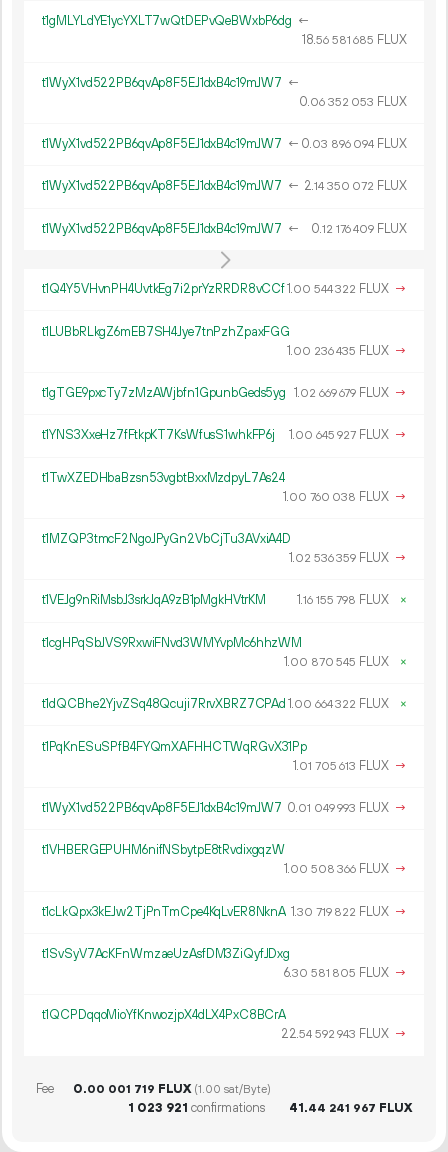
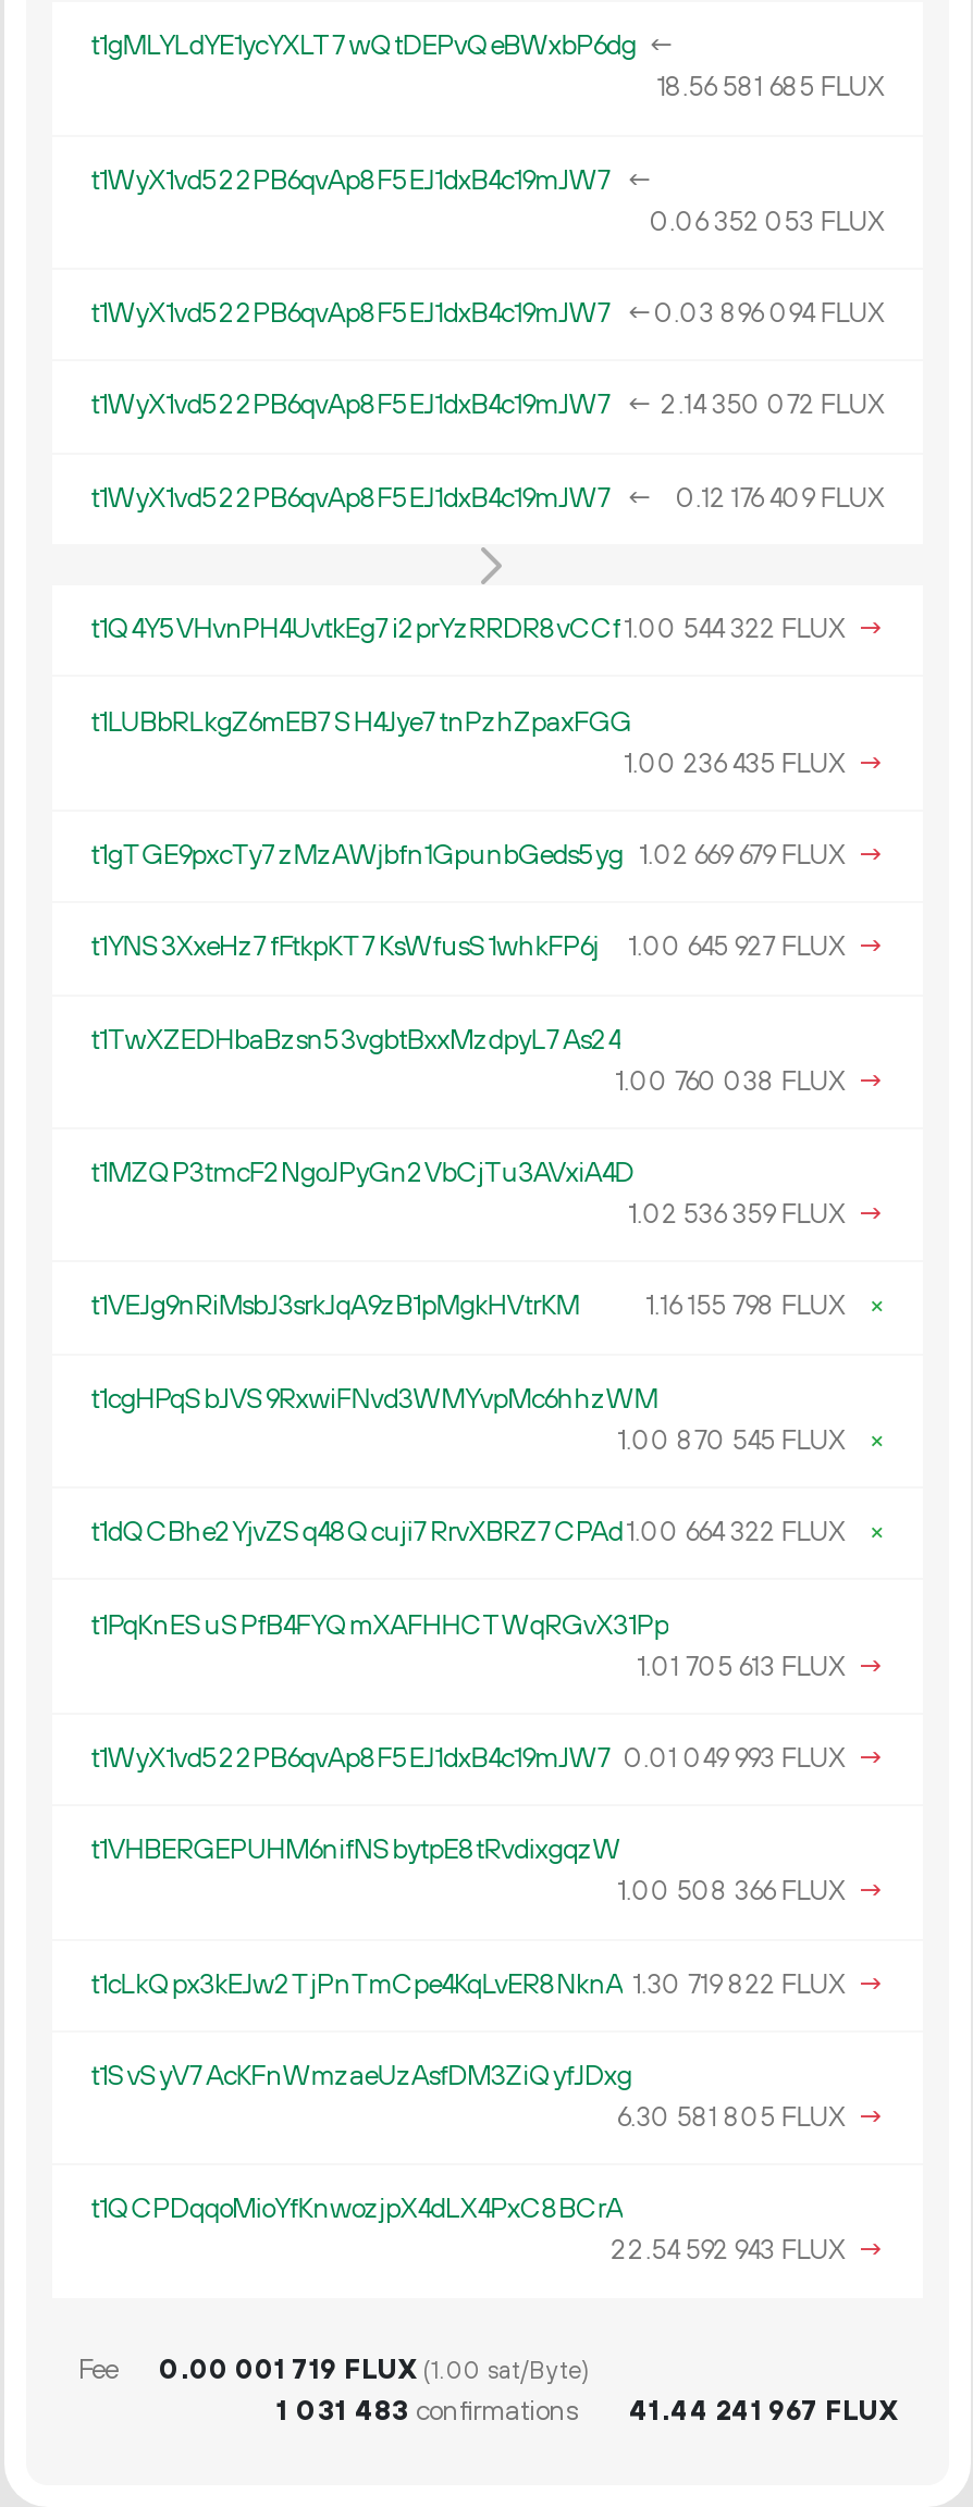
[128,1100,265,1116] 1 023 921 confirmations -> [276,2393,577,2428] 1 031 483 confirmations

